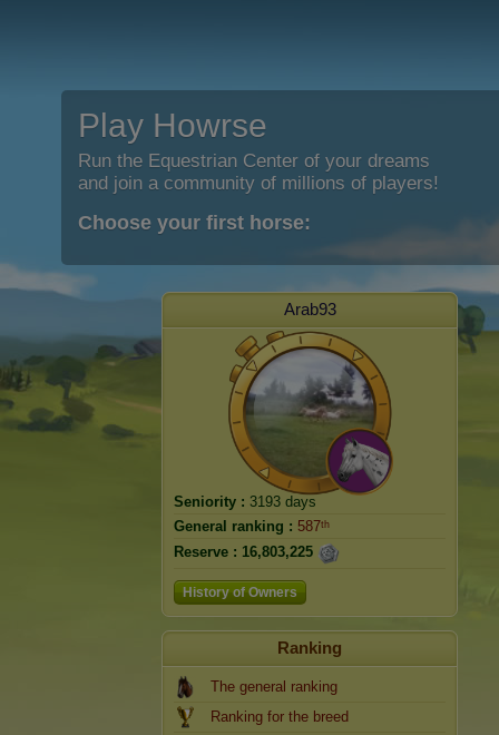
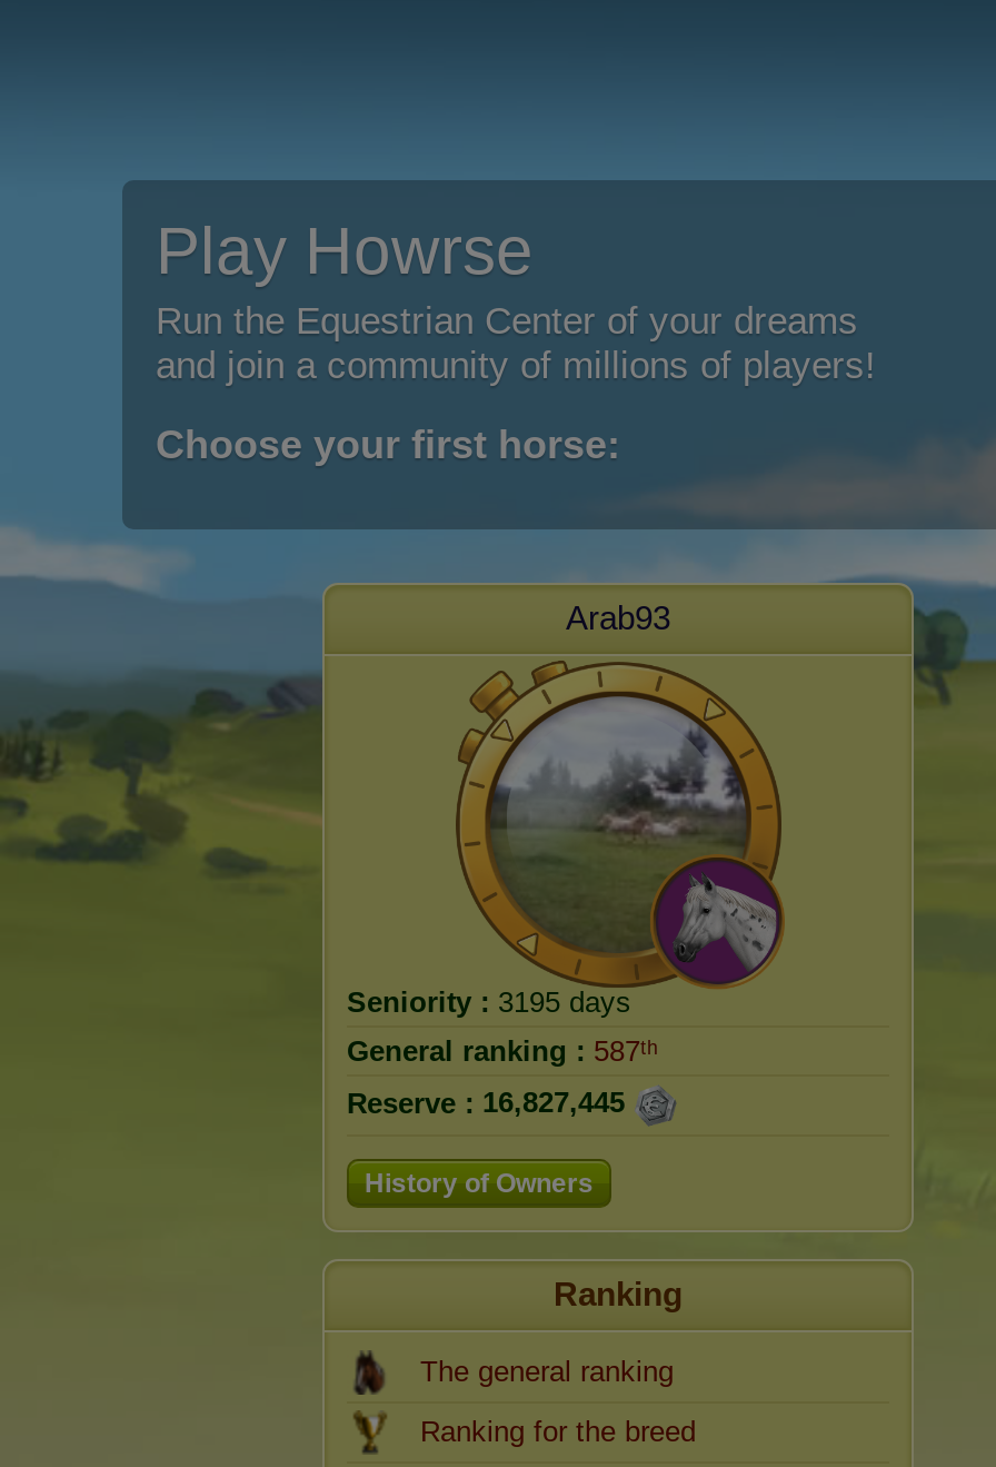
[174,493,316,510] Seniority : 3193 days -> [347,985,631,1019] Seniority : 3195 days
[174,544,313,561] Reserve : 16,803,225 -> [347,1086,625,1120] Reserve : 16,827,445

